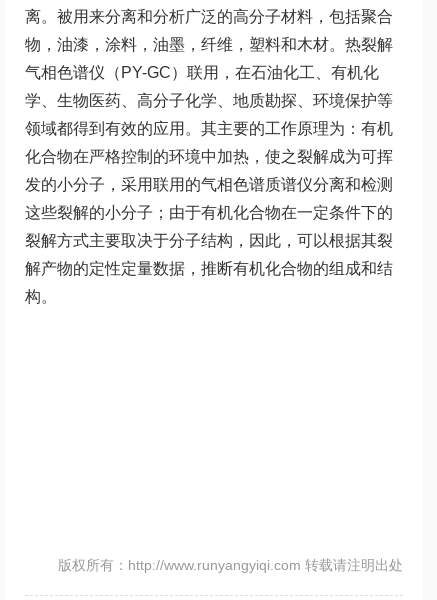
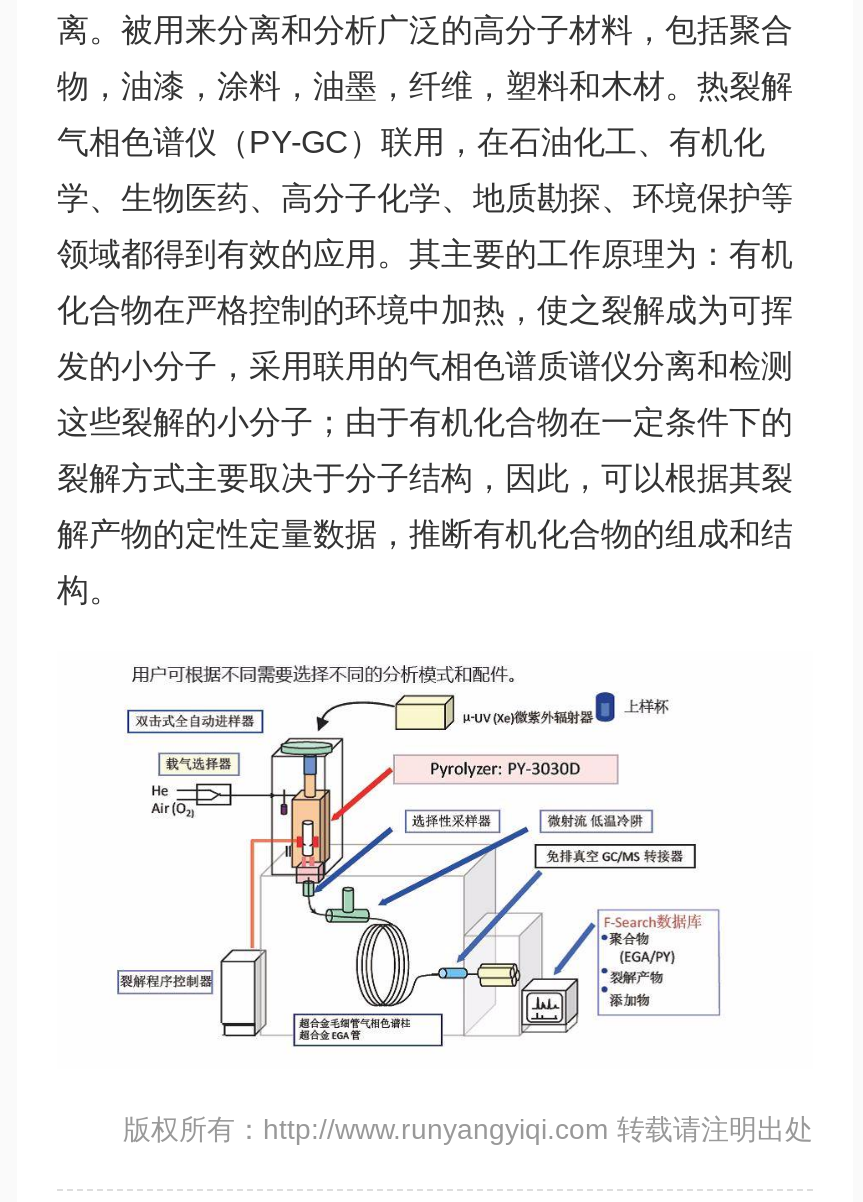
none -> [115,664,723,1050] [image]

